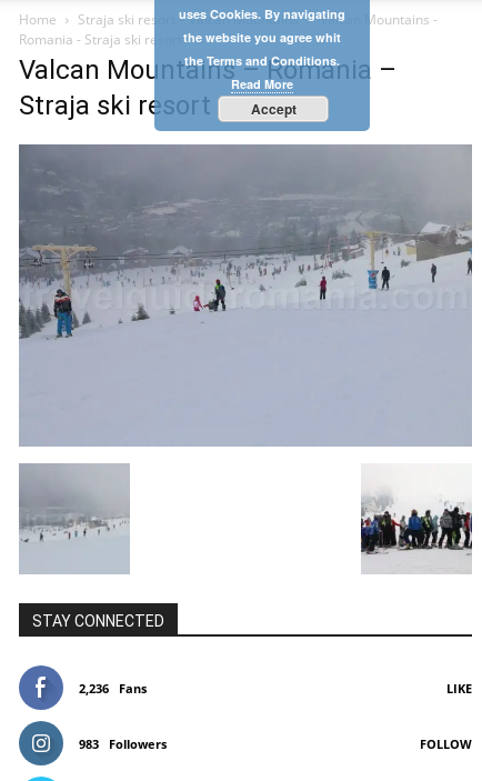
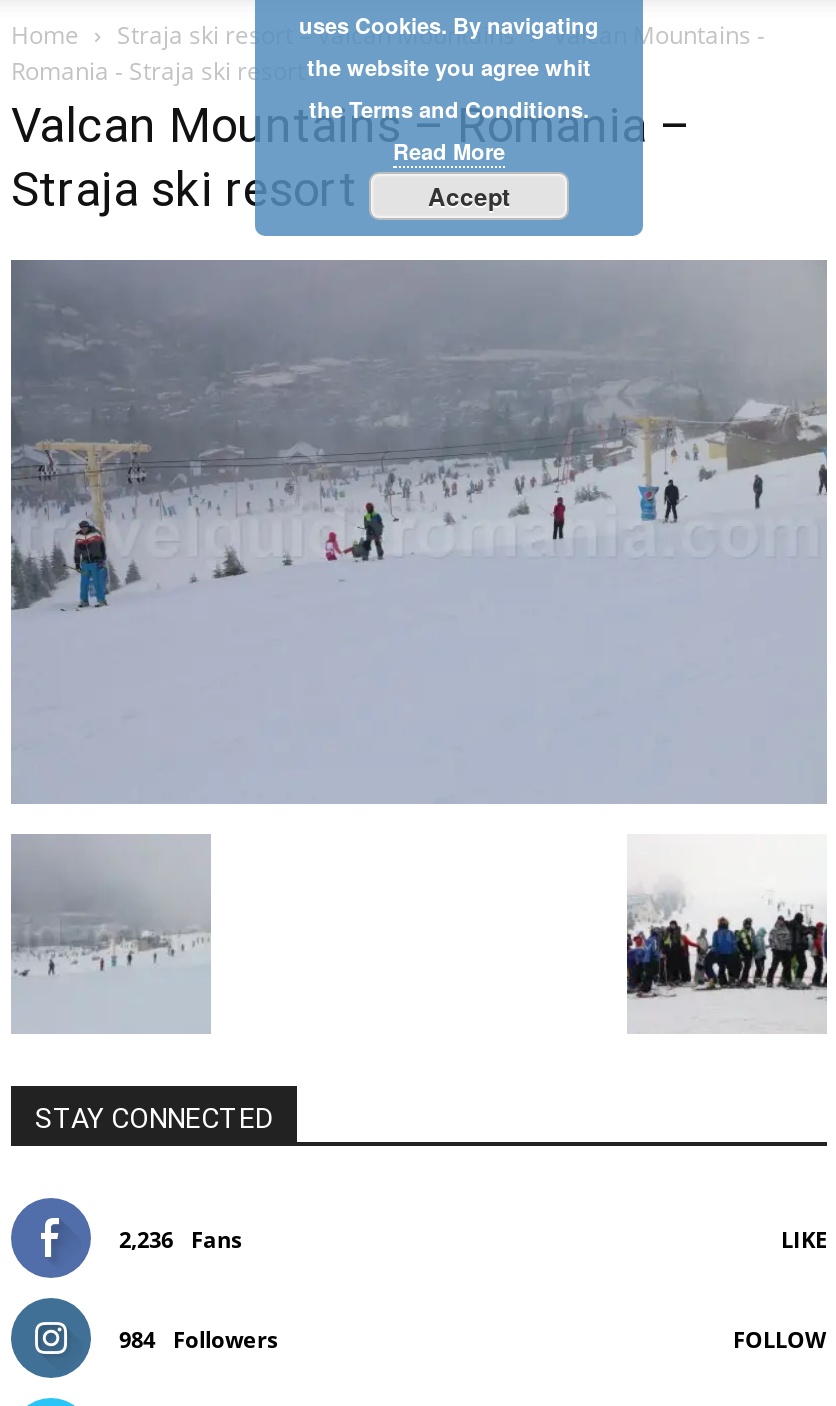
[79,735,167,752] 983 Followers -> [119,1324,277,1354] 984 Followers

